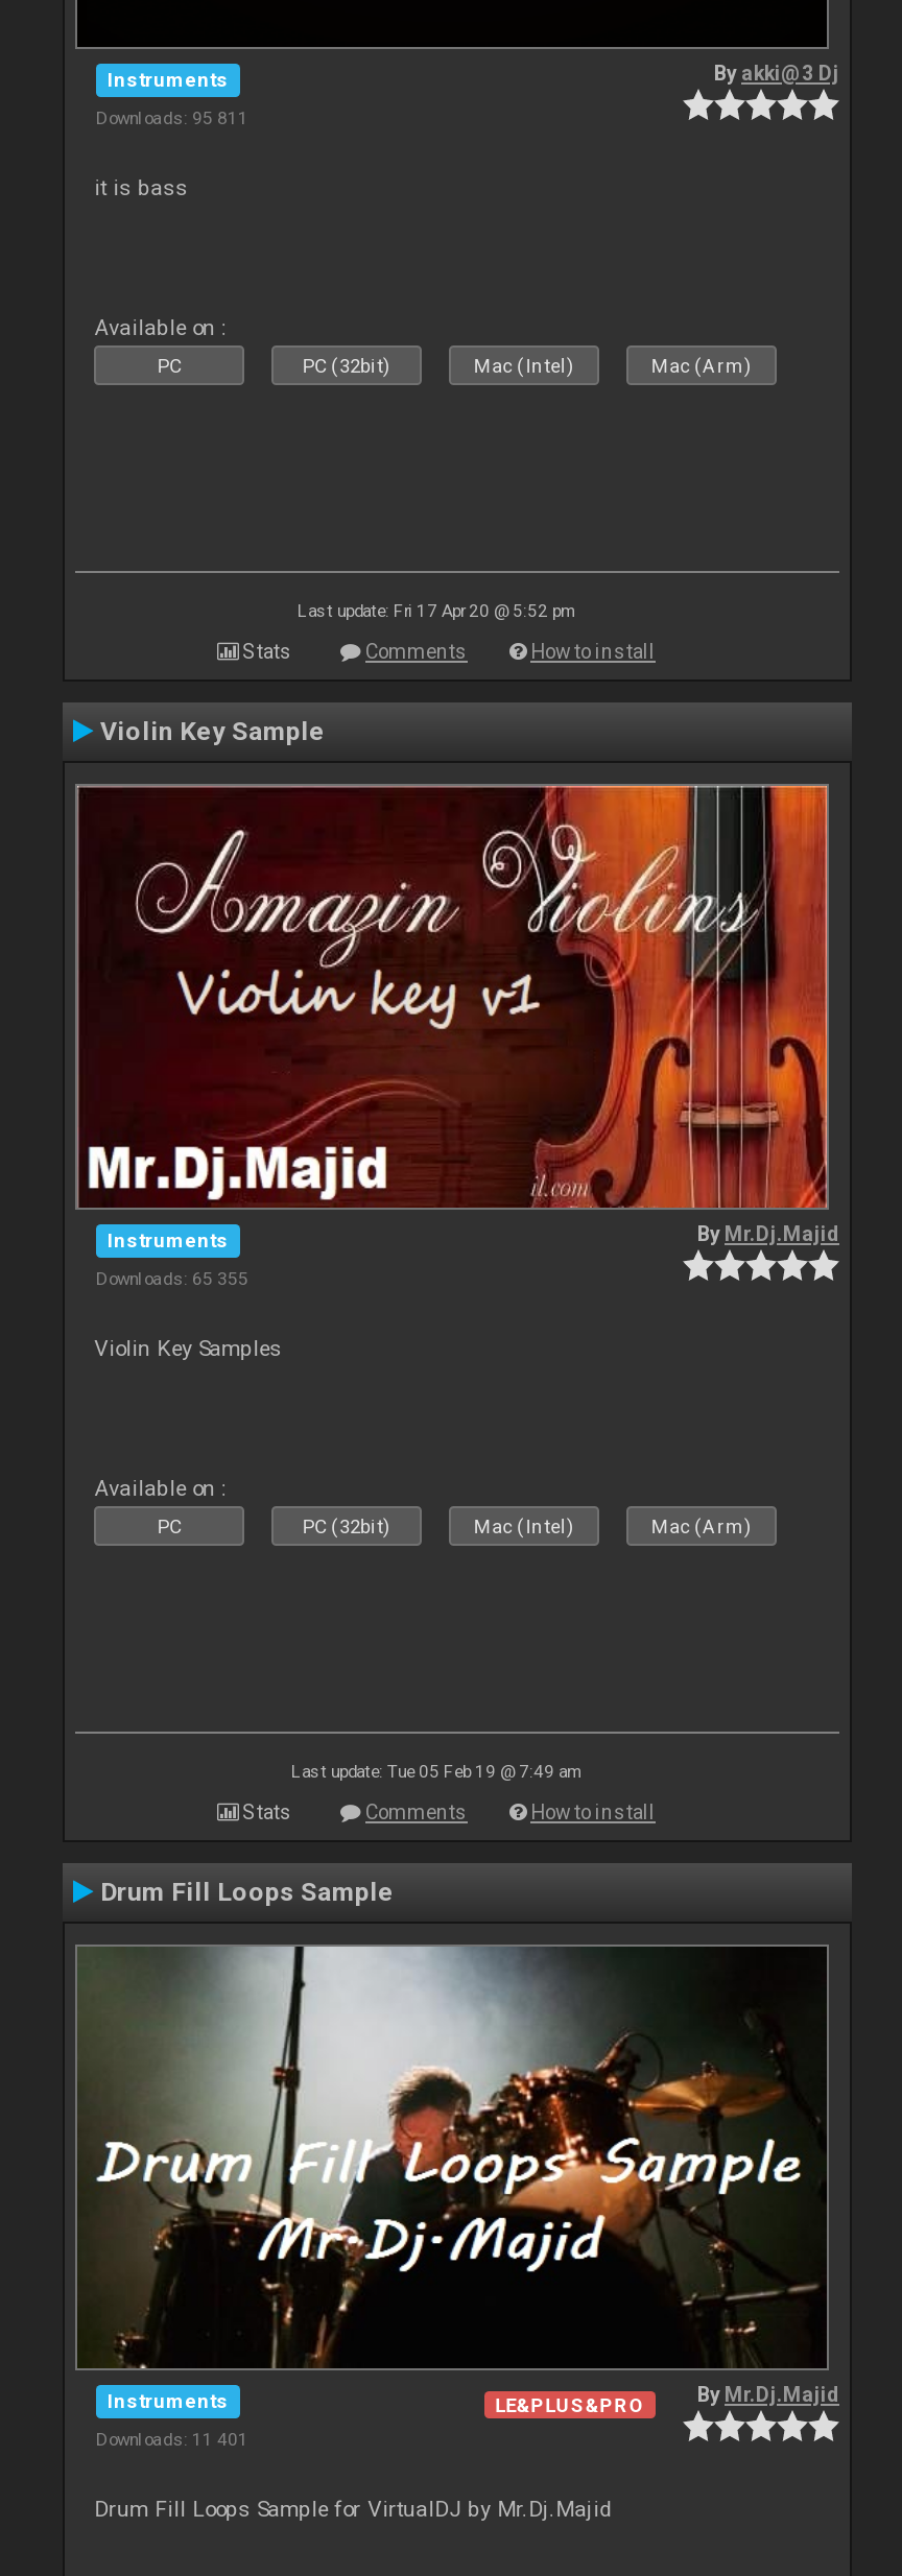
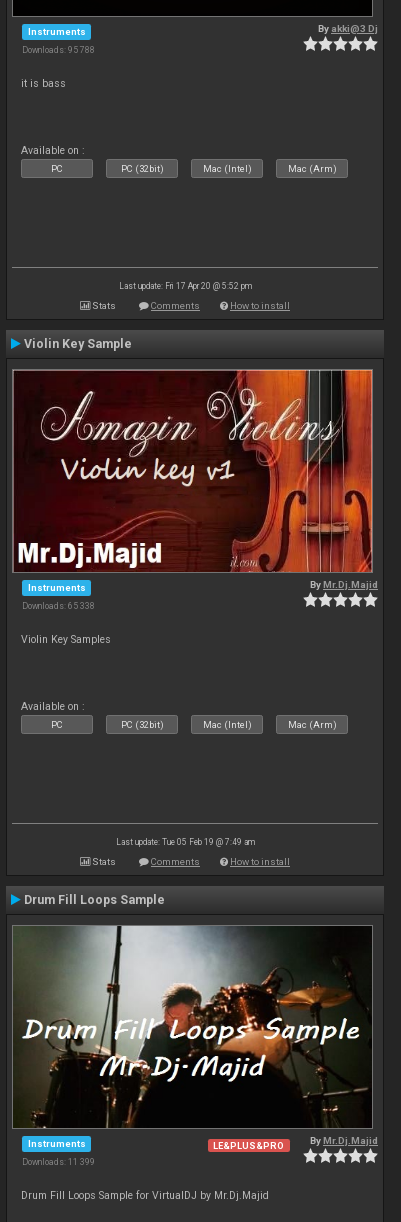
[96,107,248,128] Downloads: 95 811 -> [22,45,95,55] Downloads: 95 788
[96,1268,248,1288] Downloads: 65 355 -> [22,601,95,611] Downloads: 65 338
[96,2428,248,2449] Downloads: 11 401 -> [22,1157,95,1167] Downloads: 11 399

